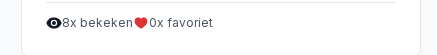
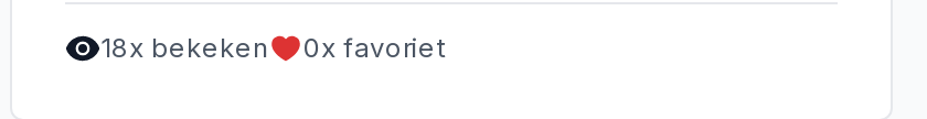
[62,15,213,30] 8x bekeken 0x favoriet -> [100,31,445,64] 18x bekeken 0x favoriet

